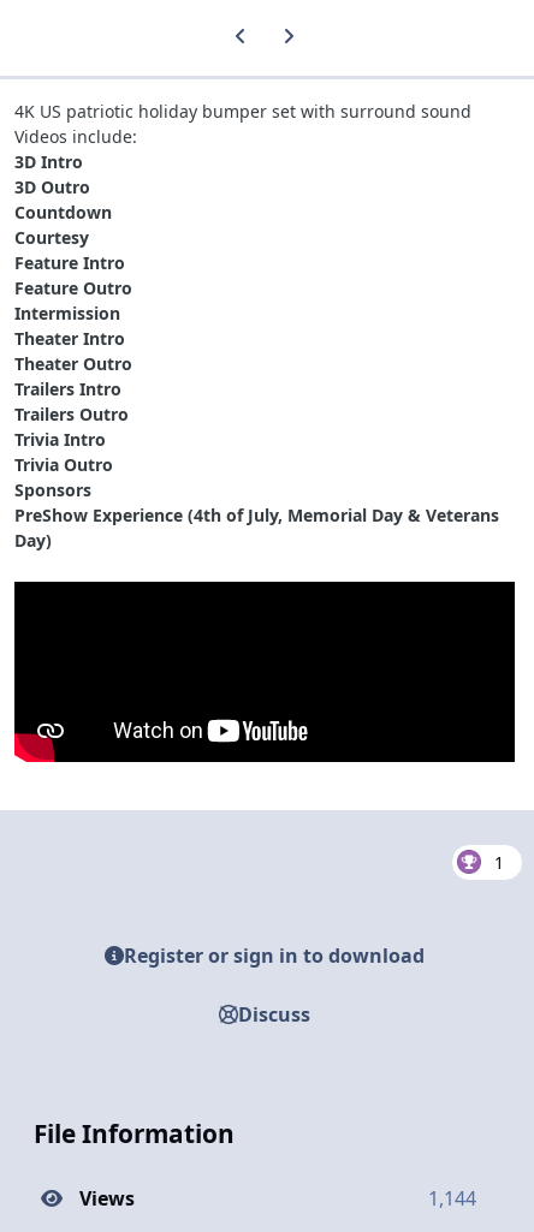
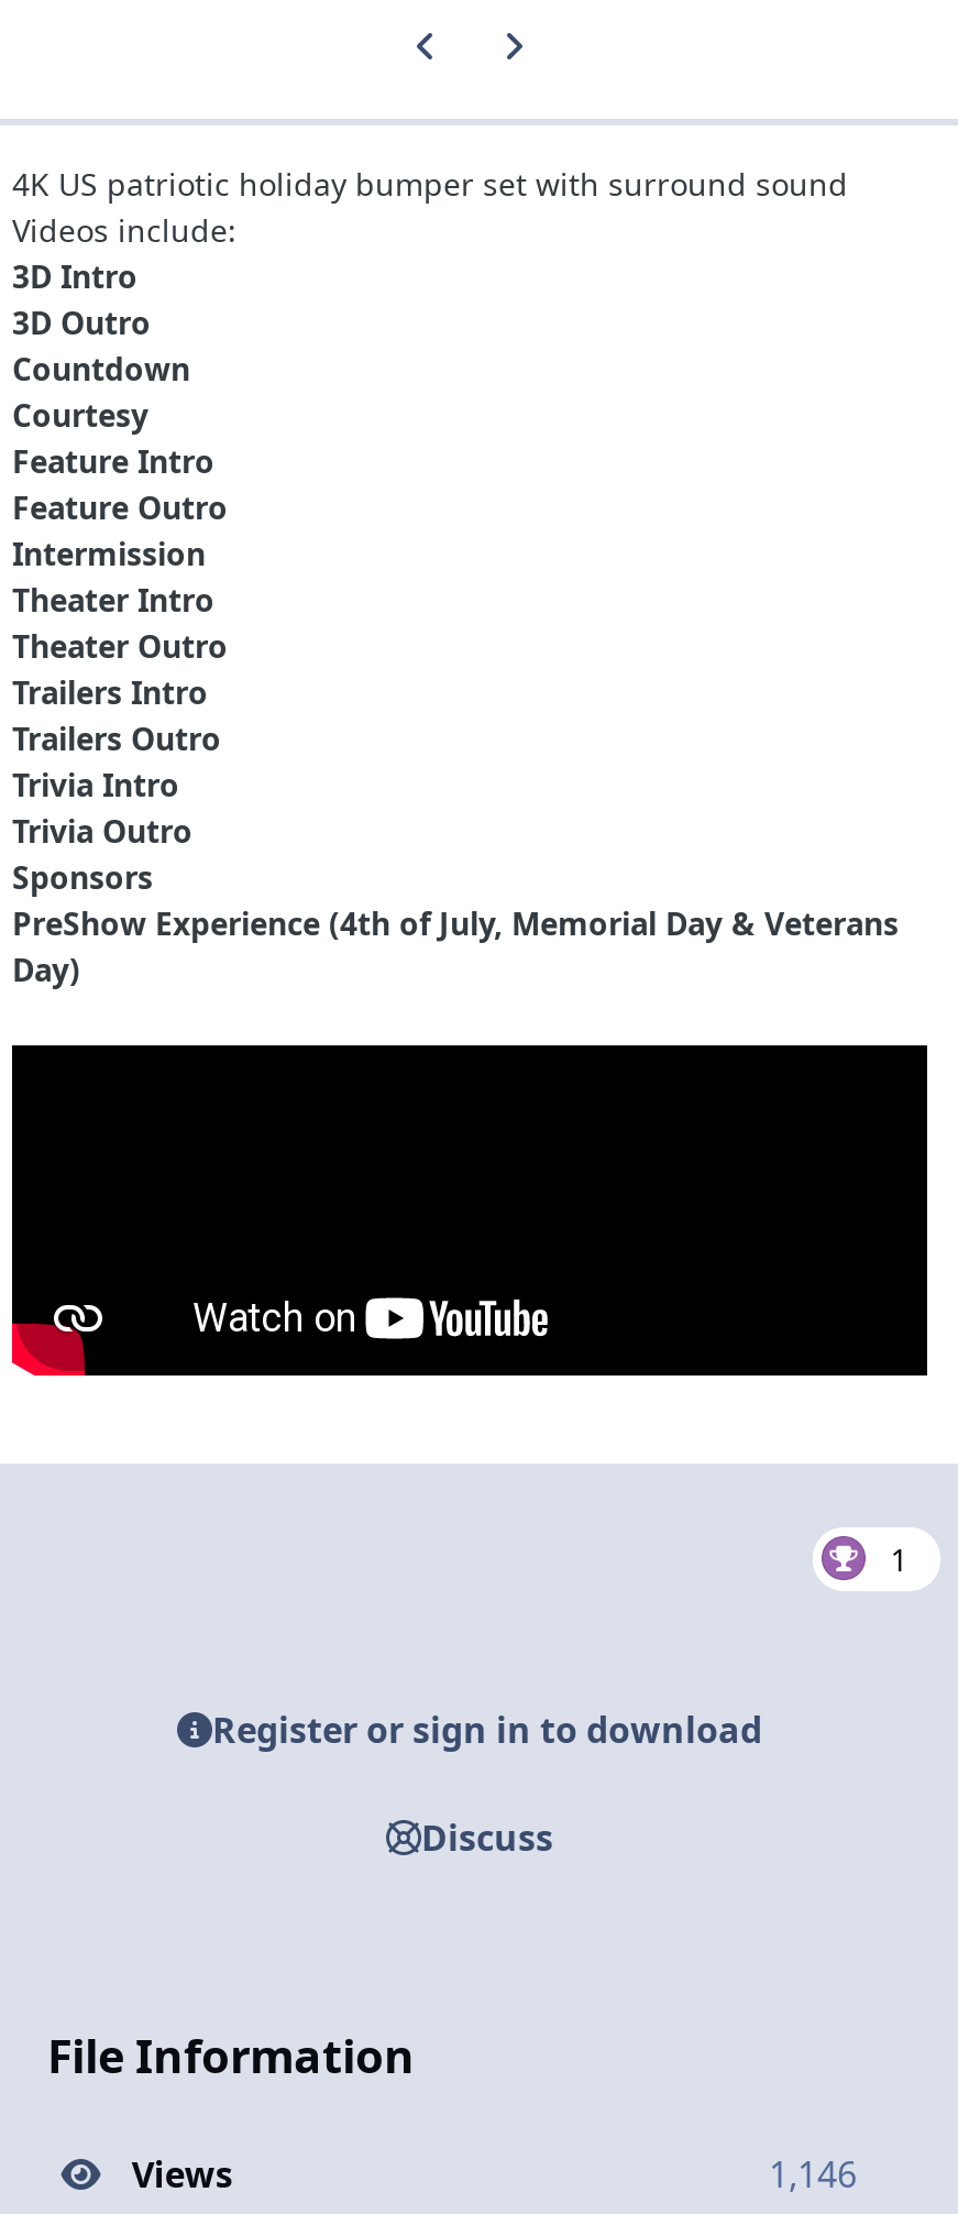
[428,1186,476,1212] 1,144 -> [769,2151,857,2199] 1,146

